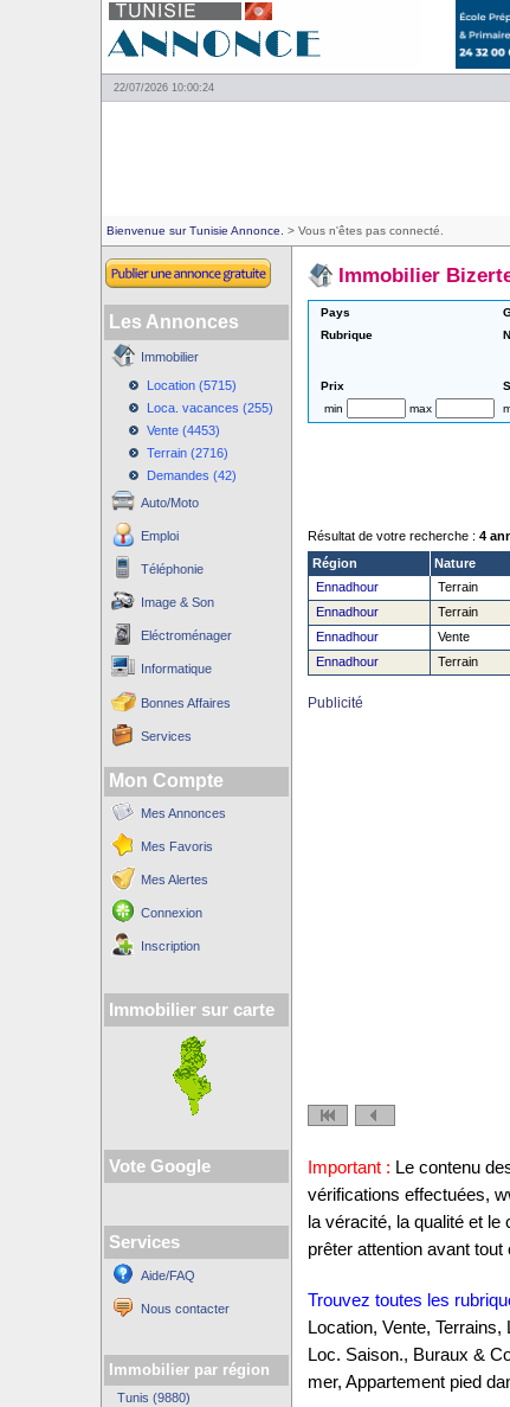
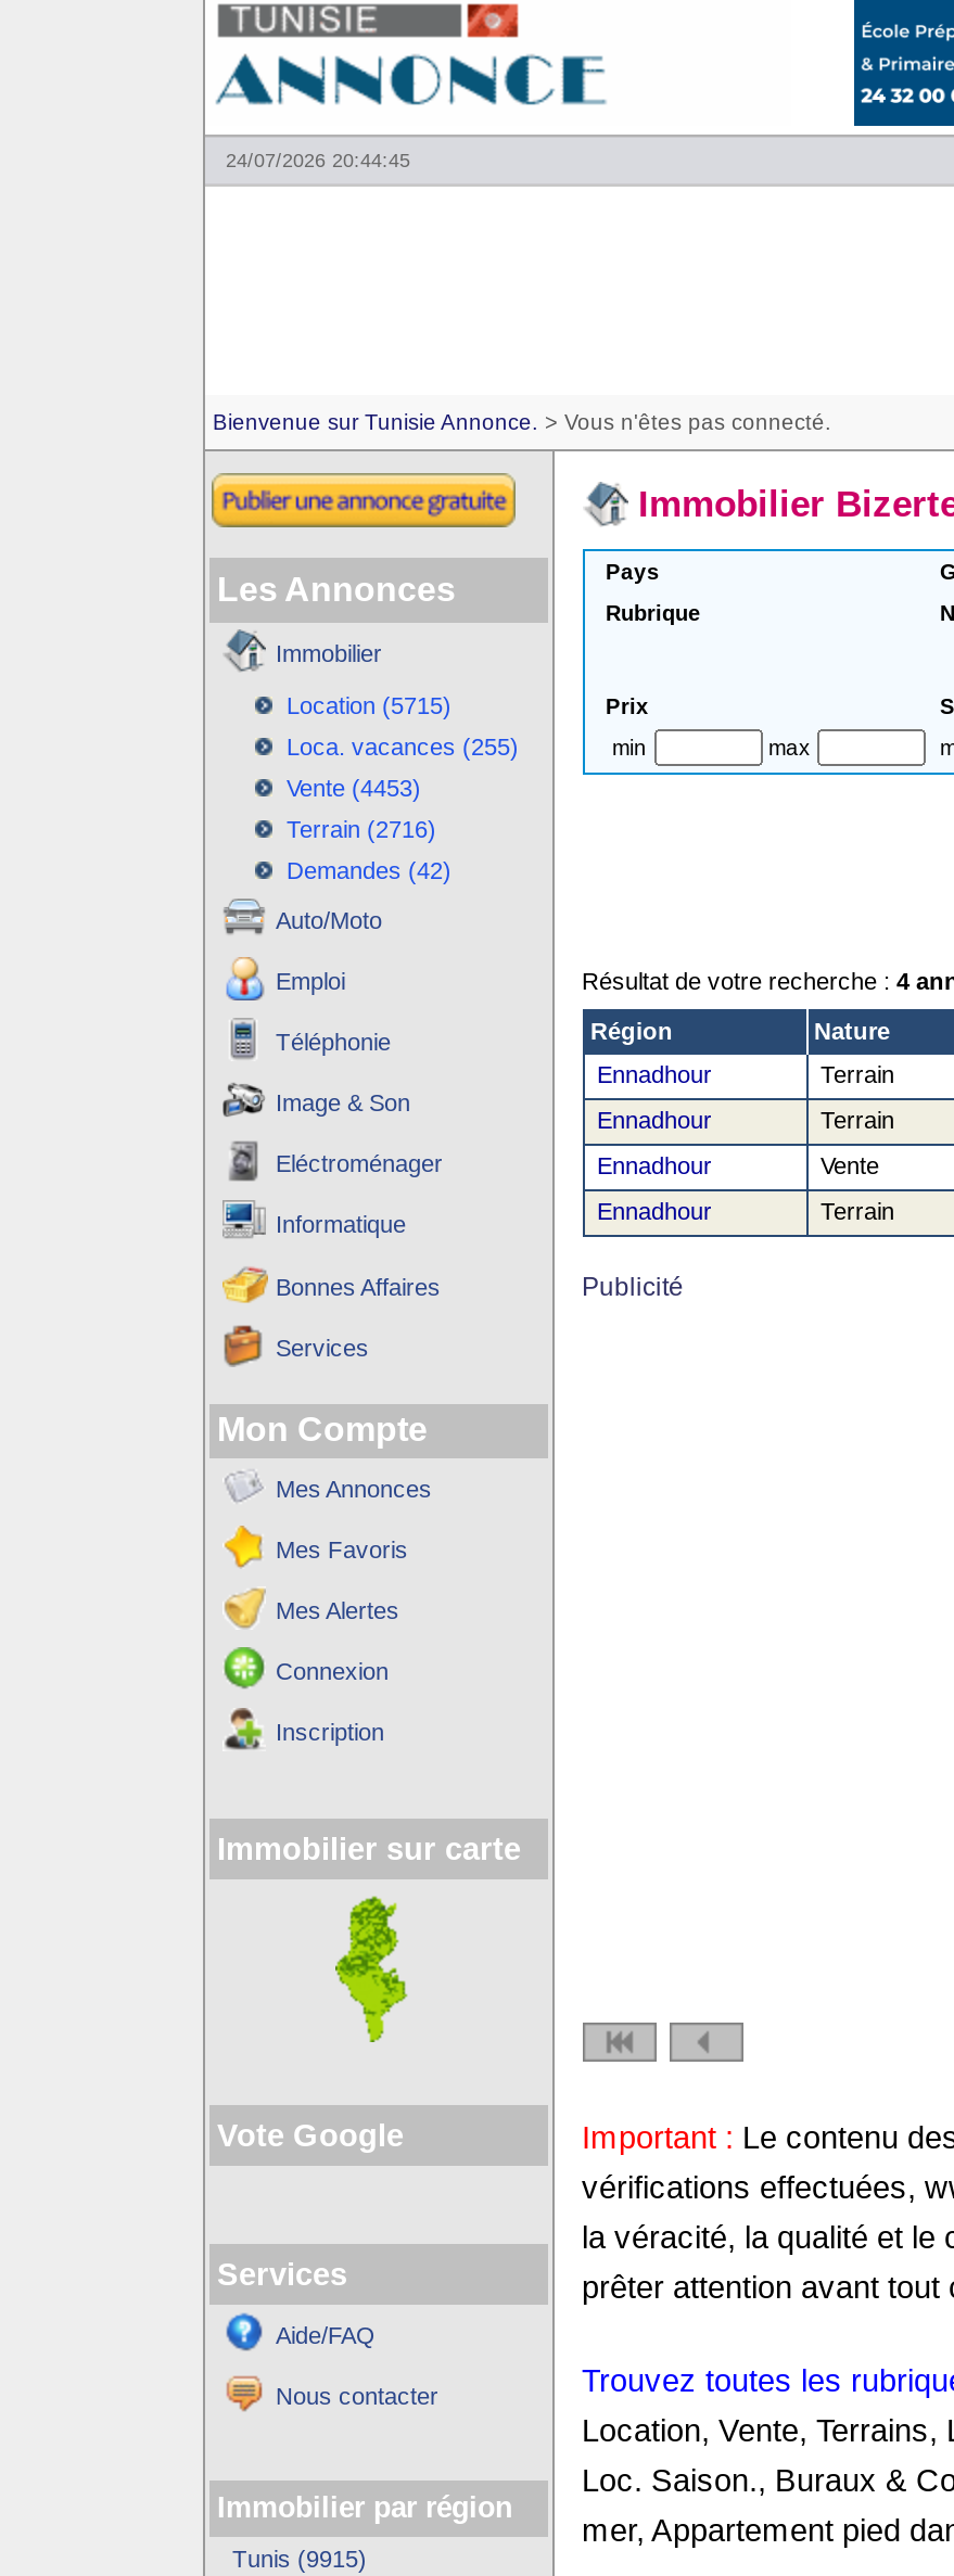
[113,82,214,94] 22/07/2026 10:00:24 -> [226,150,410,171] 24/07/2026 20:44:45
[117,1390,190,1405] Tunis (9880) -> [232,2546,367,2572] Tunis (9915)

